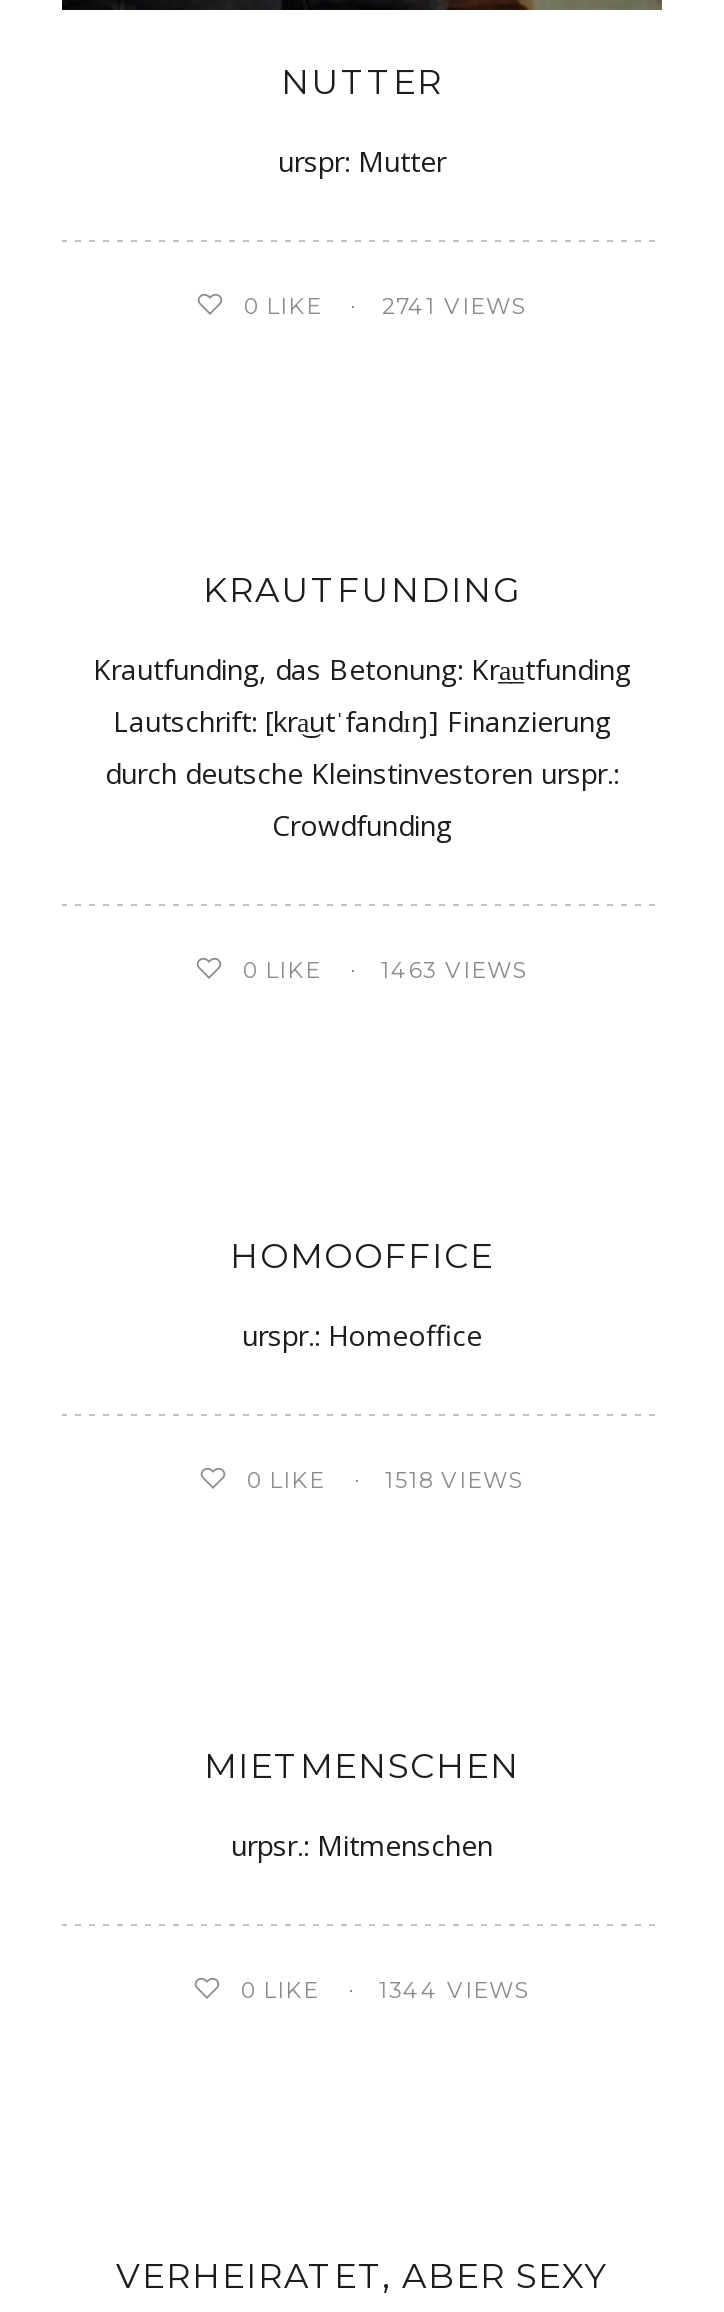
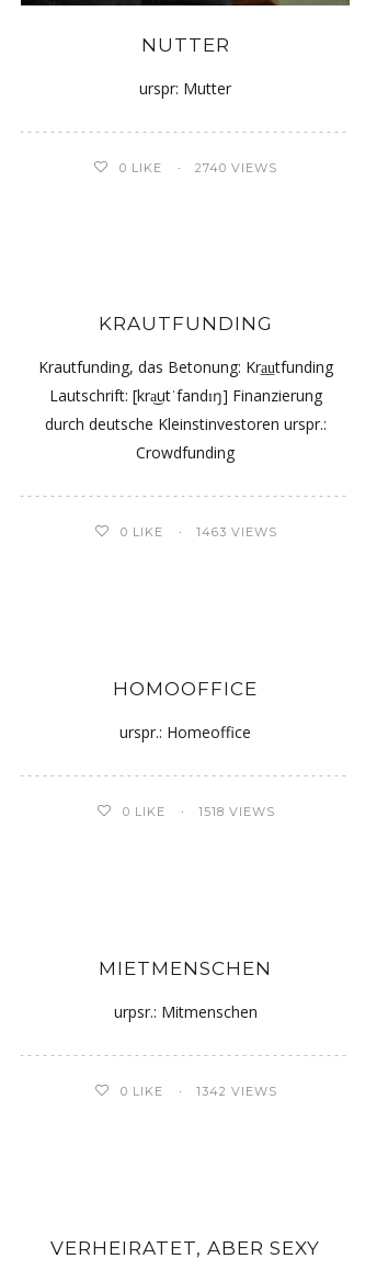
[382,292,528,320] 2741 VIEWS -> [195,160,277,175] 2740 VIEWS
[379,1976,531,2004] 1344 VIEWS -> [196,1084,277,1099] 1342 VIEWS

